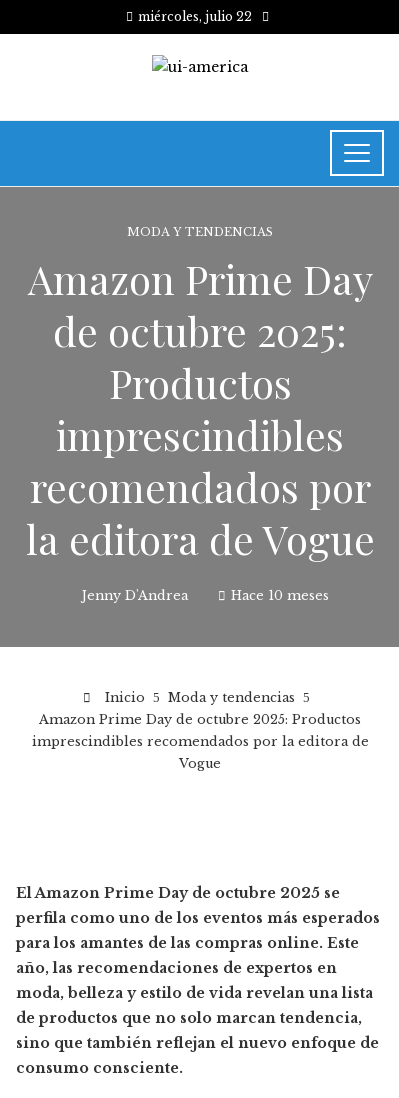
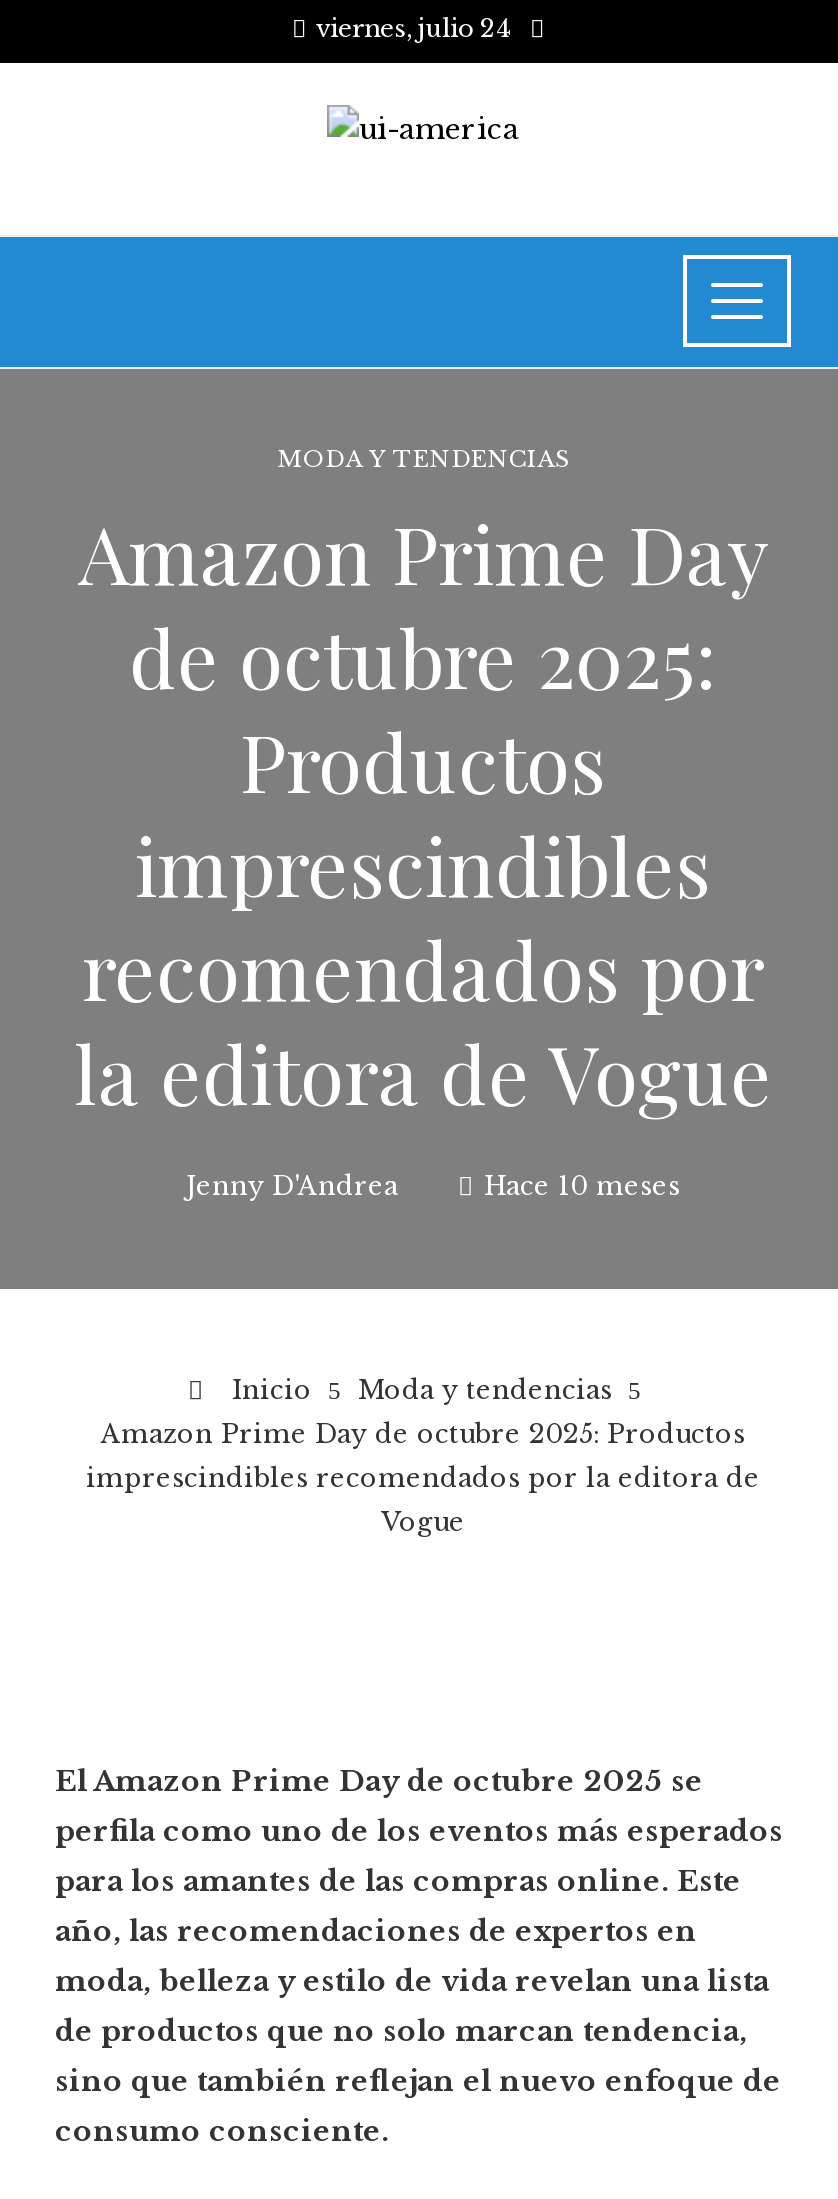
[138,9,252,24] miércoles, julio 22 -> [316,13,510,43] viernes, julio 24

